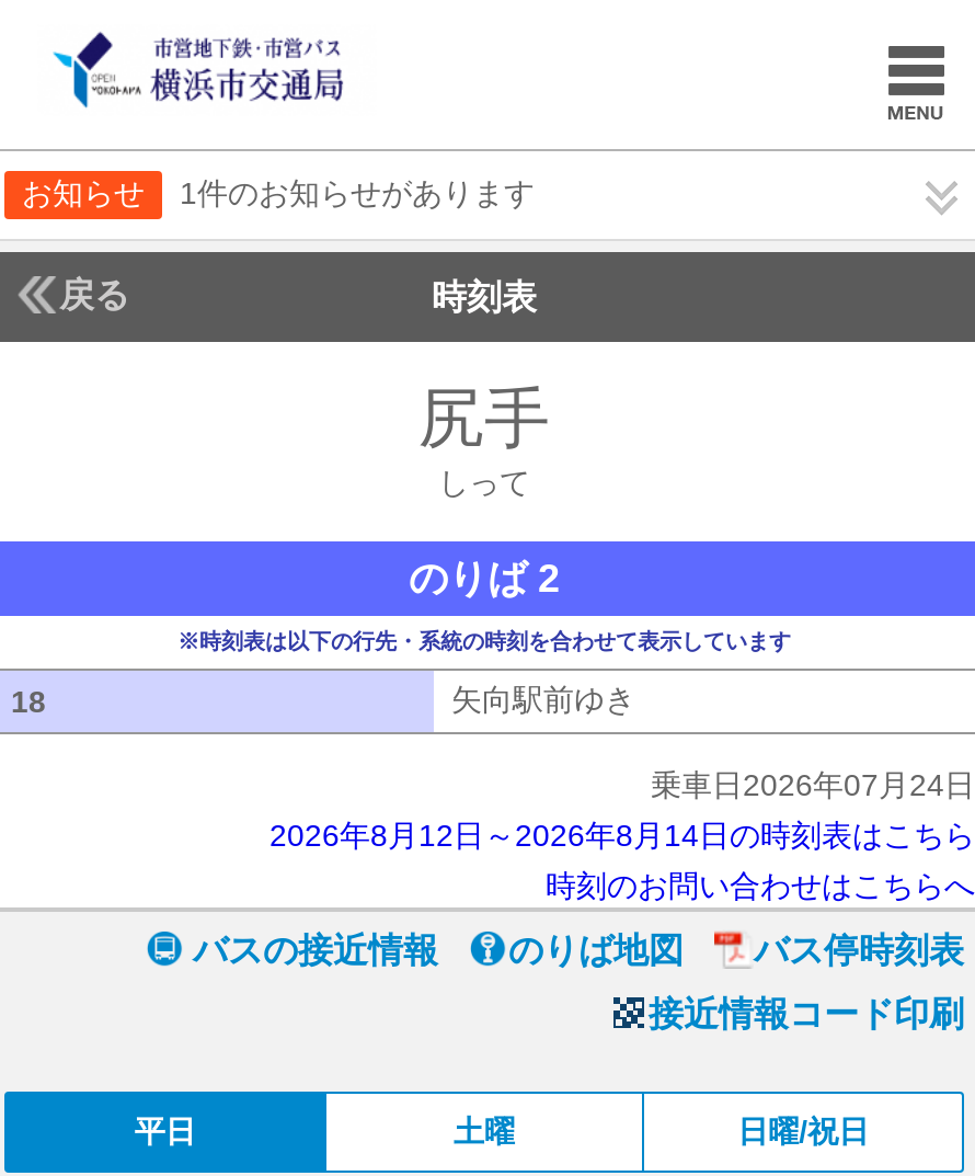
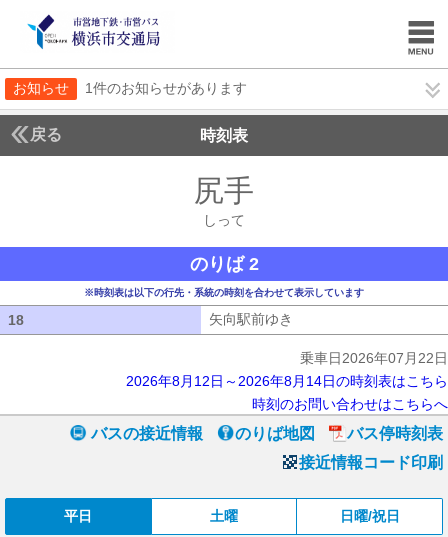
[651,767,975,802] 乗車日2026年07月24日 -> [300,350,448,366] 乗車日2026年07月22日

